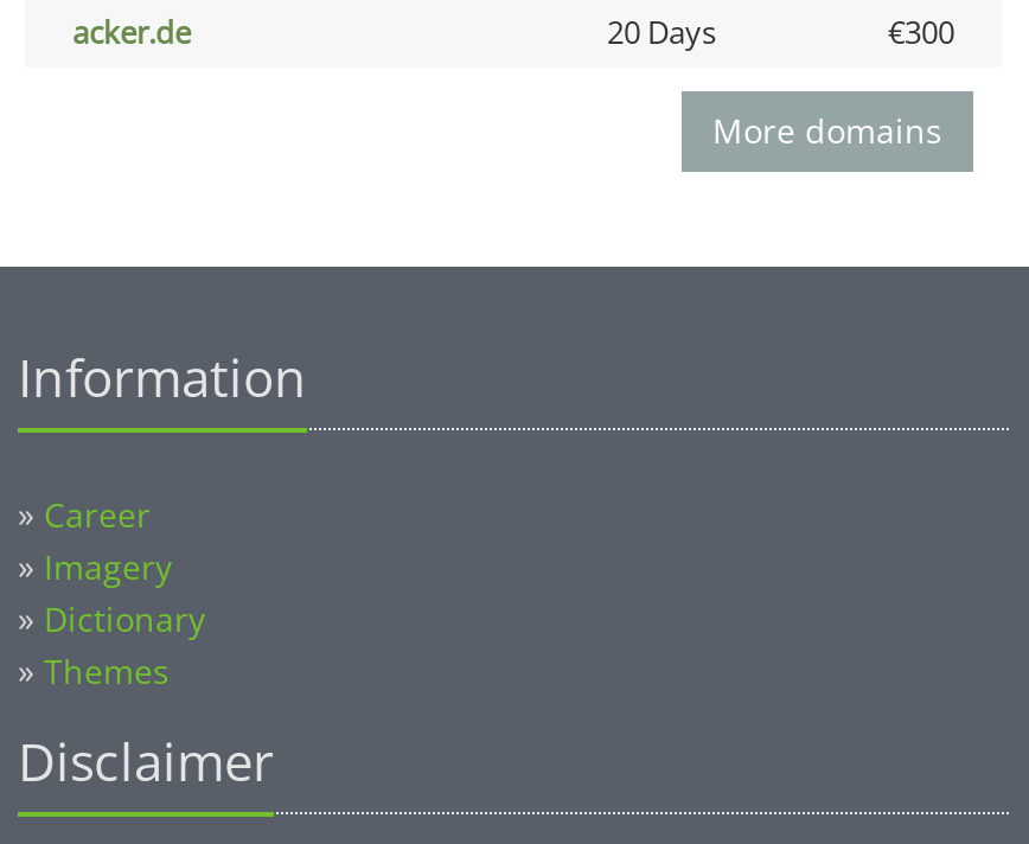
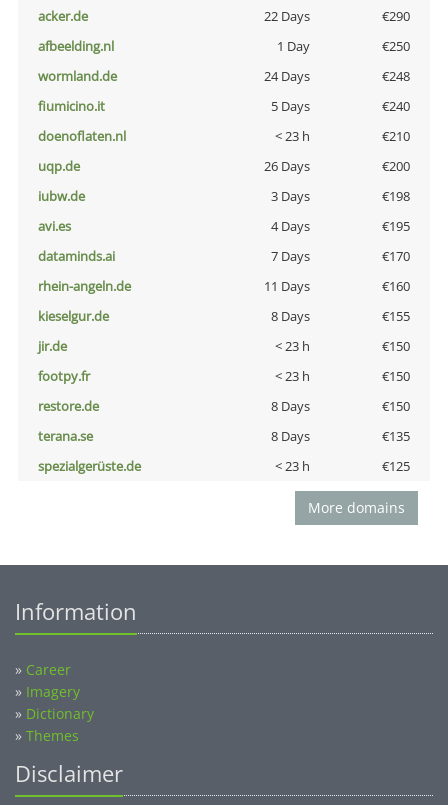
[607,11,954,53] 20 Days | €300 -> [38,7,410,475] 22 Days | €290 | afbeelding.nl | 1 Day | €250 | wormland.de | 24 Days | €248 | fiumicino.it | 5 Days | €240 | doenoflaten.nl | < 23 h | €210 | uqp.de | 26 Days | €200 | iubw.de | 3 Days | €198 | avi.es | 4 Days | €195 | dataminds.ai | 7 Days | €170 | rhein-angeln.de | 11 Days | €160 | kieselgur.de | 8 Days | €155 | jir.de | < 23 h | €150 | footpy.fr | < 23 h | €150 | restore.de | 8 Days | €150 | terana.se | 8 Days | €135 | spezialgerüste.de | < 23 h | €125

